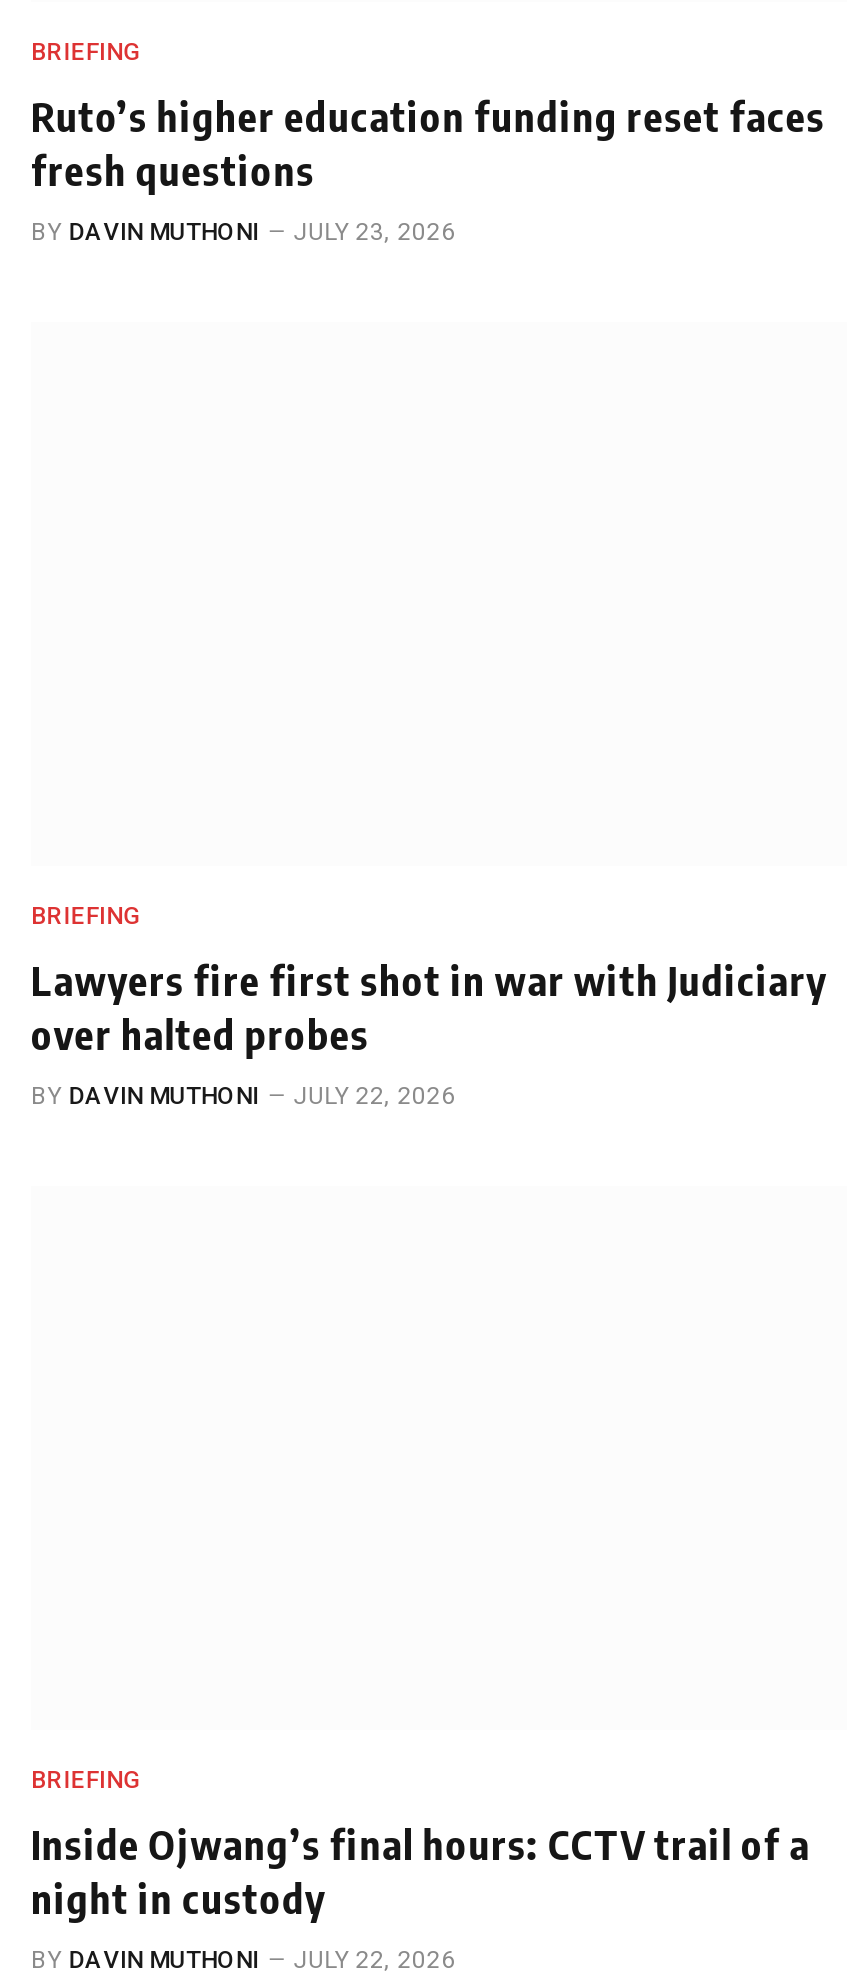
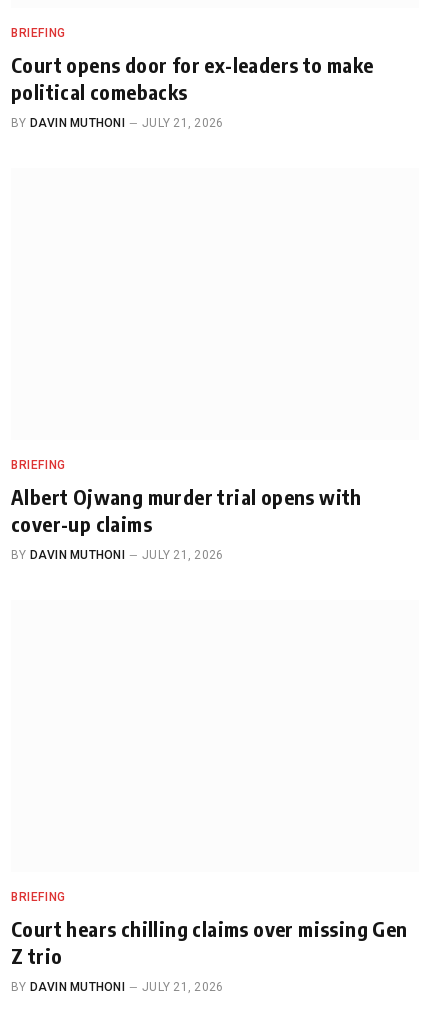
[31,91,825,195] Ruto’s higher education funding reset faces | fresh questions -> [11,52,374,104] Court opens door for ex-leaders to make | political comebacks
[31,219,455,247] BY DAVIN MUTHONI JULY 23, 2026 -> [11,116,223,130] BY DAVIN MUTHONI JULY 21, 2026
[31,955,827,1059] Lawyers fire first shot in war with Judiciary | over halted probes -> [11,484,362,536] Albert Ojwang murder trial opens with | cover-up claims
[31,1083,455,1111] BY DAVIN MUTHONI JULY 22, 2026 -> [11,548,223,562] BY DAVIN MUTHONI JULY 21, 2026
[31,1819,810,1923] Inside Ojwang’s final hours: CCTV trail of a | night in custody -> [11,916,408,968] Court hears chilling claims over missing Gen | Z trio
[31,1947,455,1975] BY DAVIN MUTHONI JULY 22, 2026 -> [11,980,223,994] BY DAVIN MUTHONI JULY 21, 2026

